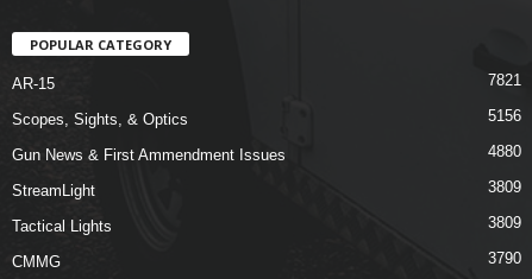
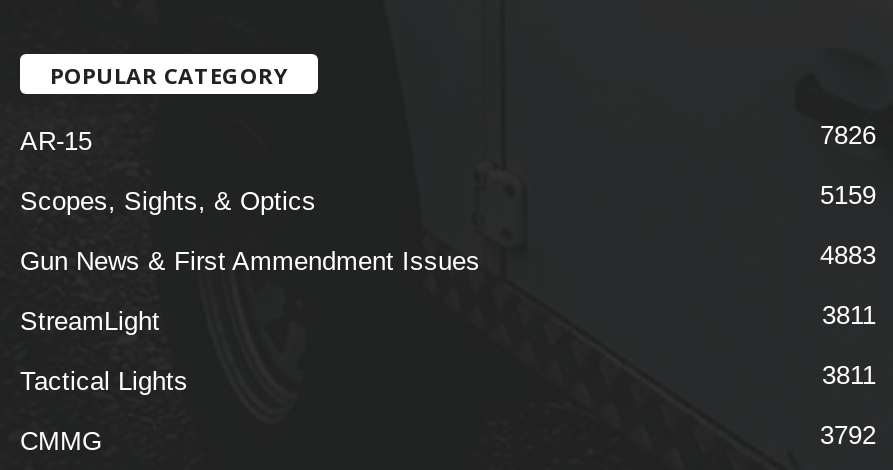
[488,71,521,89] 7821 -> [820,119,876,149] 7826
[488,106,521,124] 5156 -> [820,179,876,209] 5159
[488,142,521,160] 4880 -> [820,239,876,269] 4883
[488,178,521,196] 3809 -> [822,299,876,329] 3811
[488,213,521,231] 3809 -> [822,359,876,389] 3811
[488,249,521,267] 3790 -> [820,419,876,449] 3792

